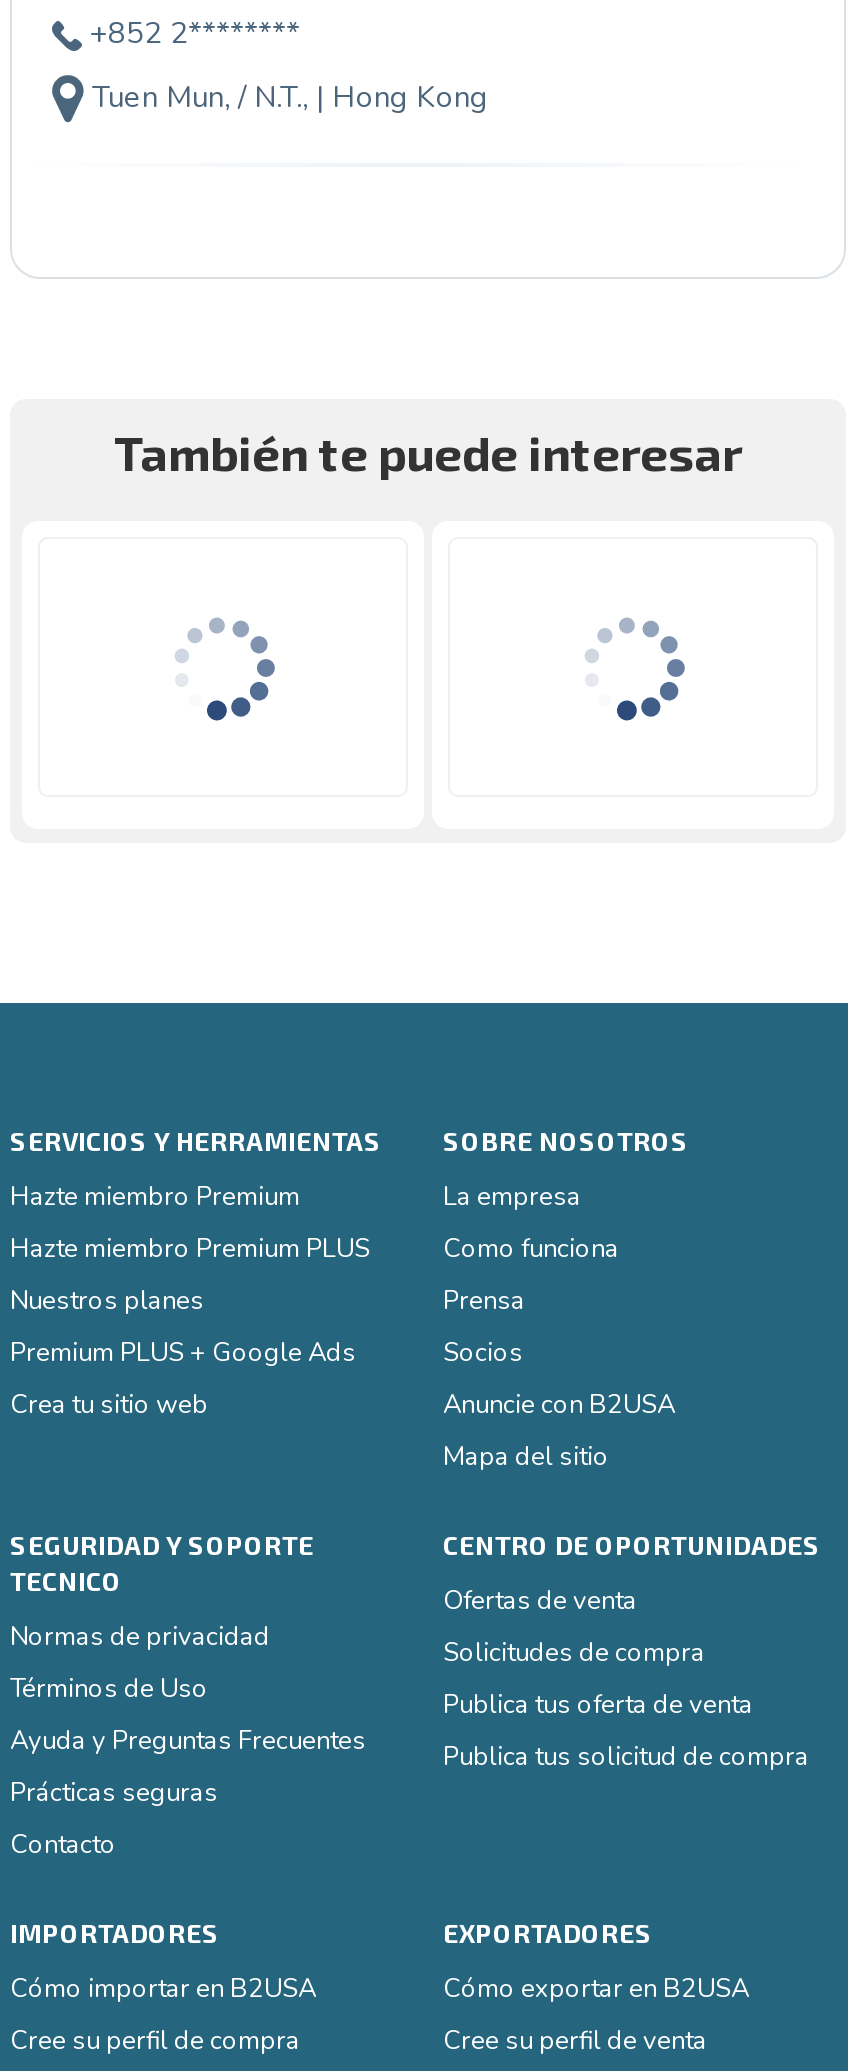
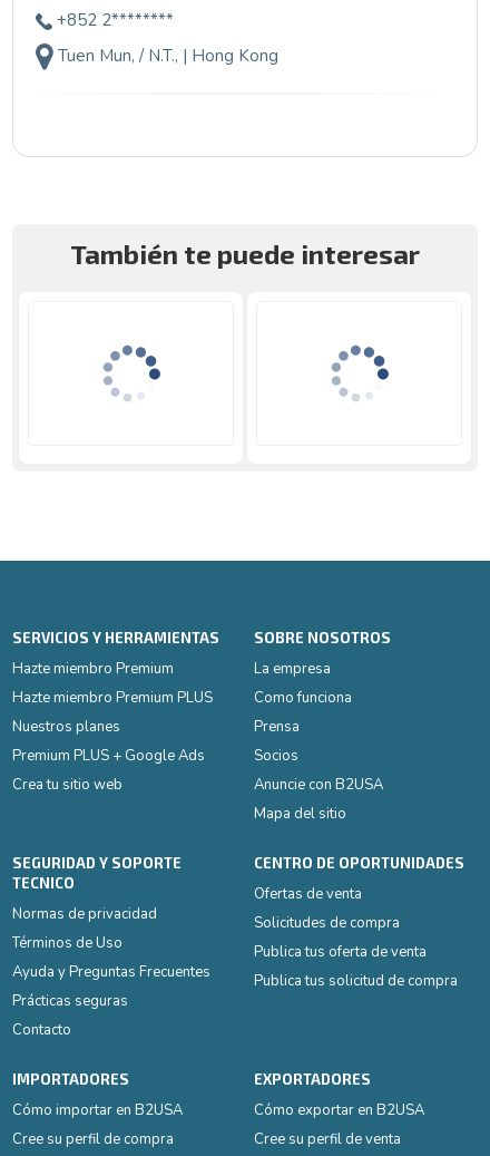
[176,621,272,723] [image] -> [104,346,159,404] [image]
[586,621,682,723] [image] -> [332,346,388,404] [image]

